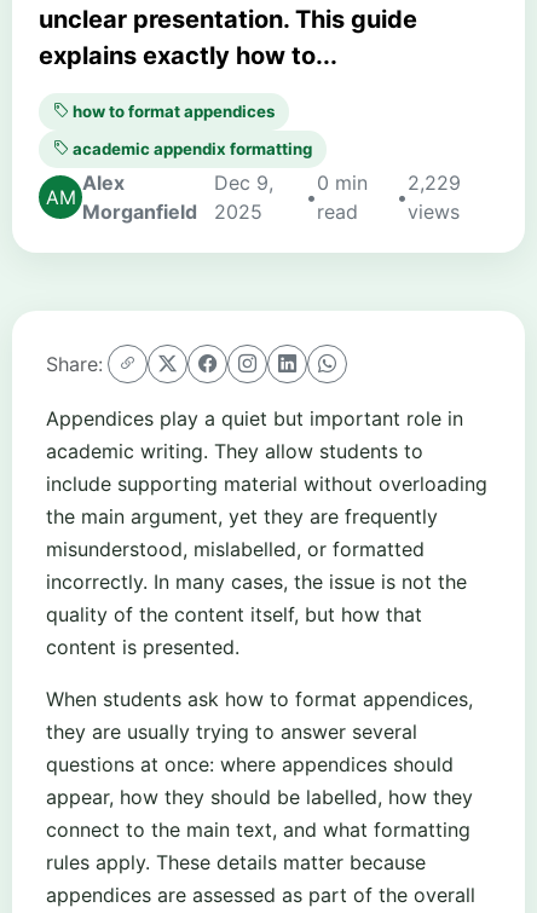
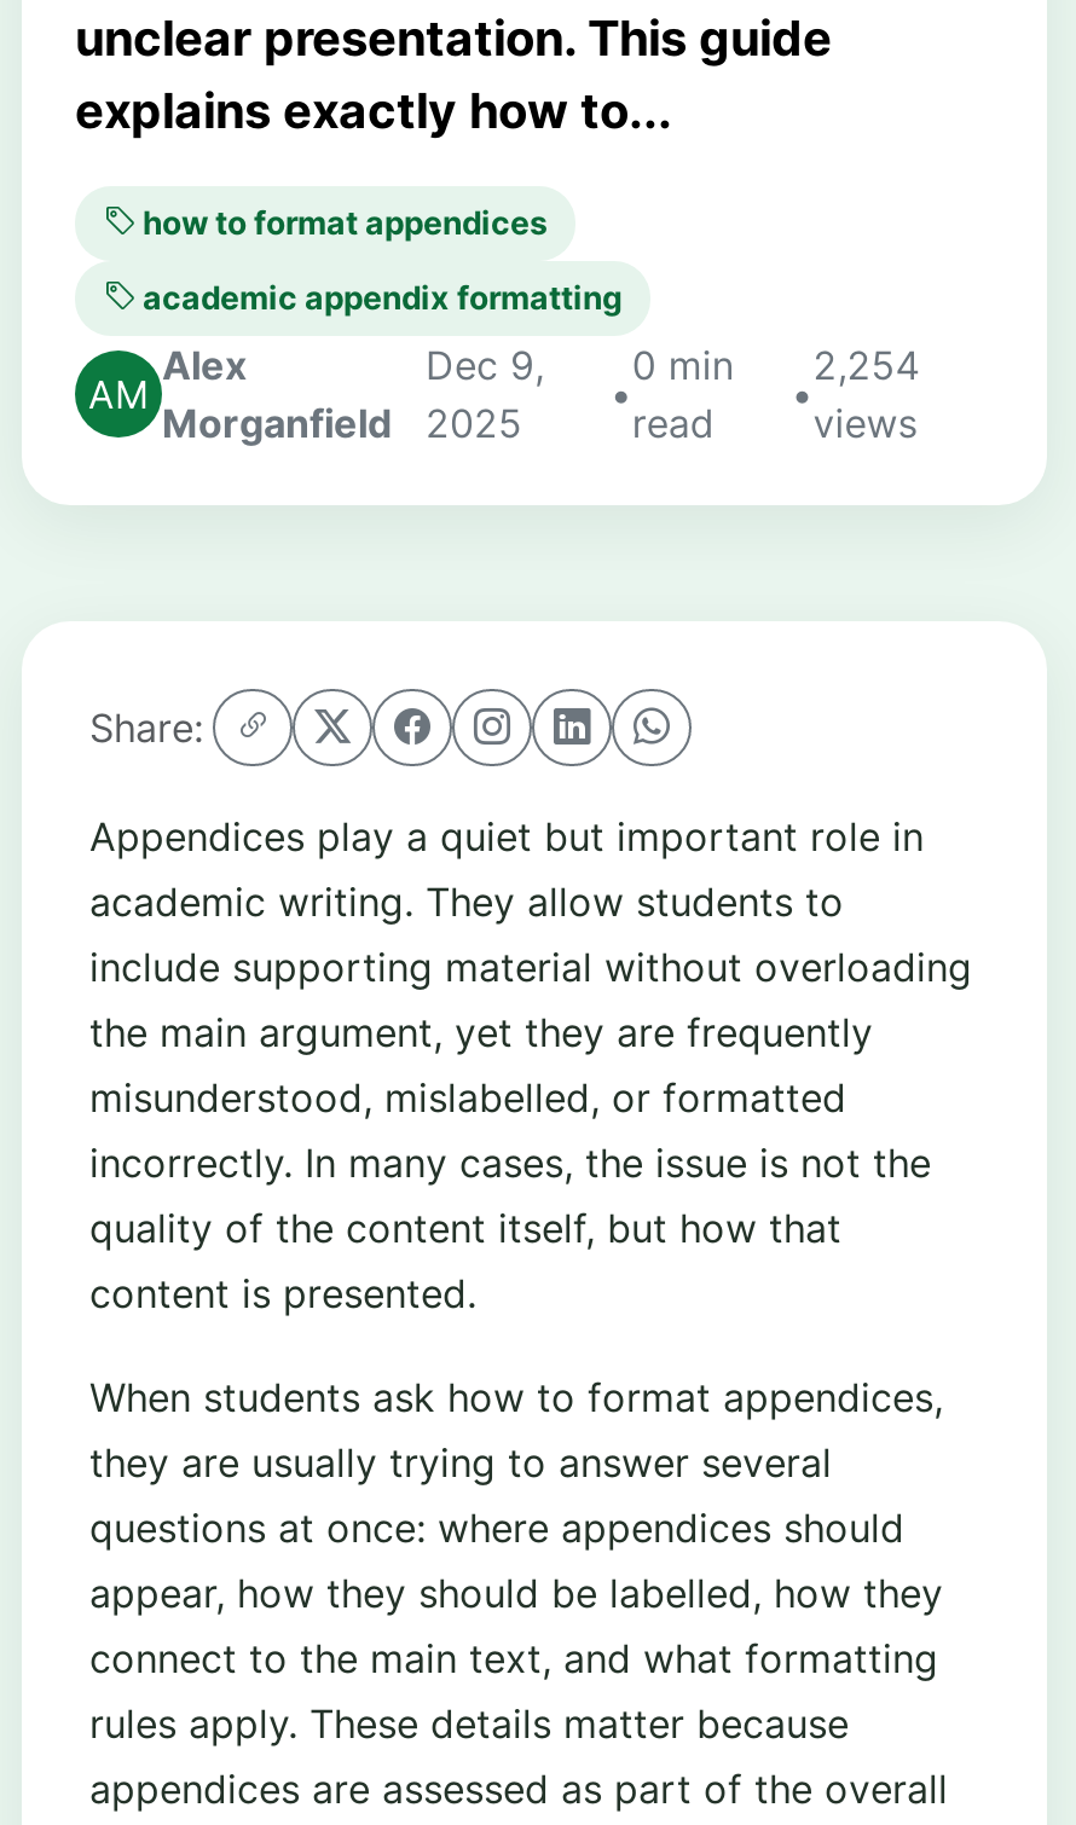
[214,170,461,194] Dec 9, 0 min 2,229 -> [425,340,919,389] Dec 9, 0 min 2,254

